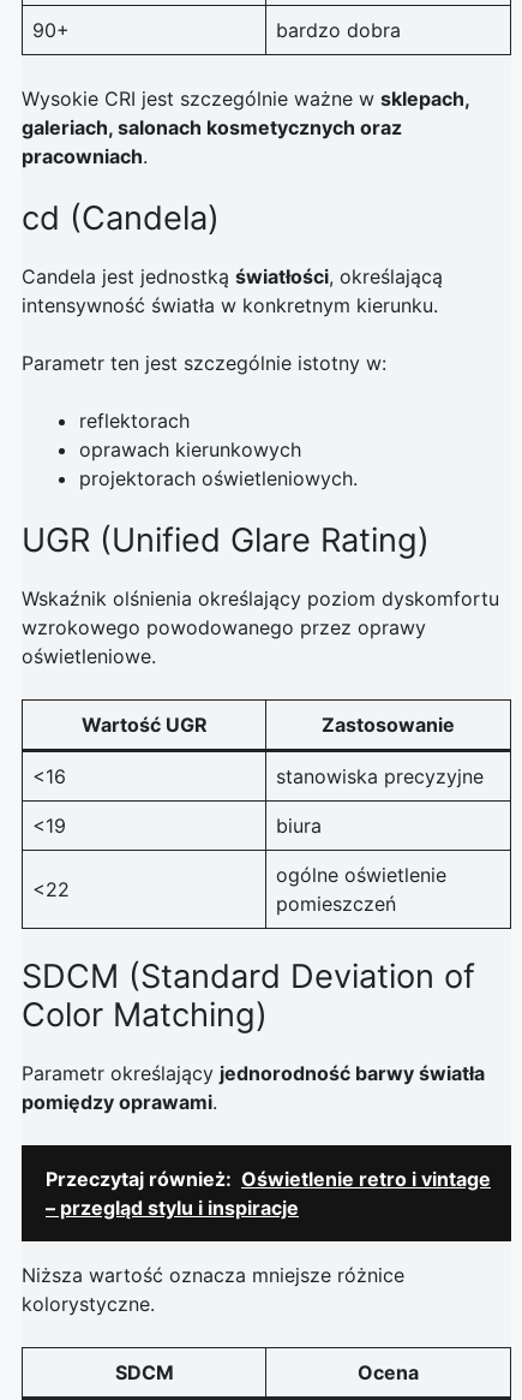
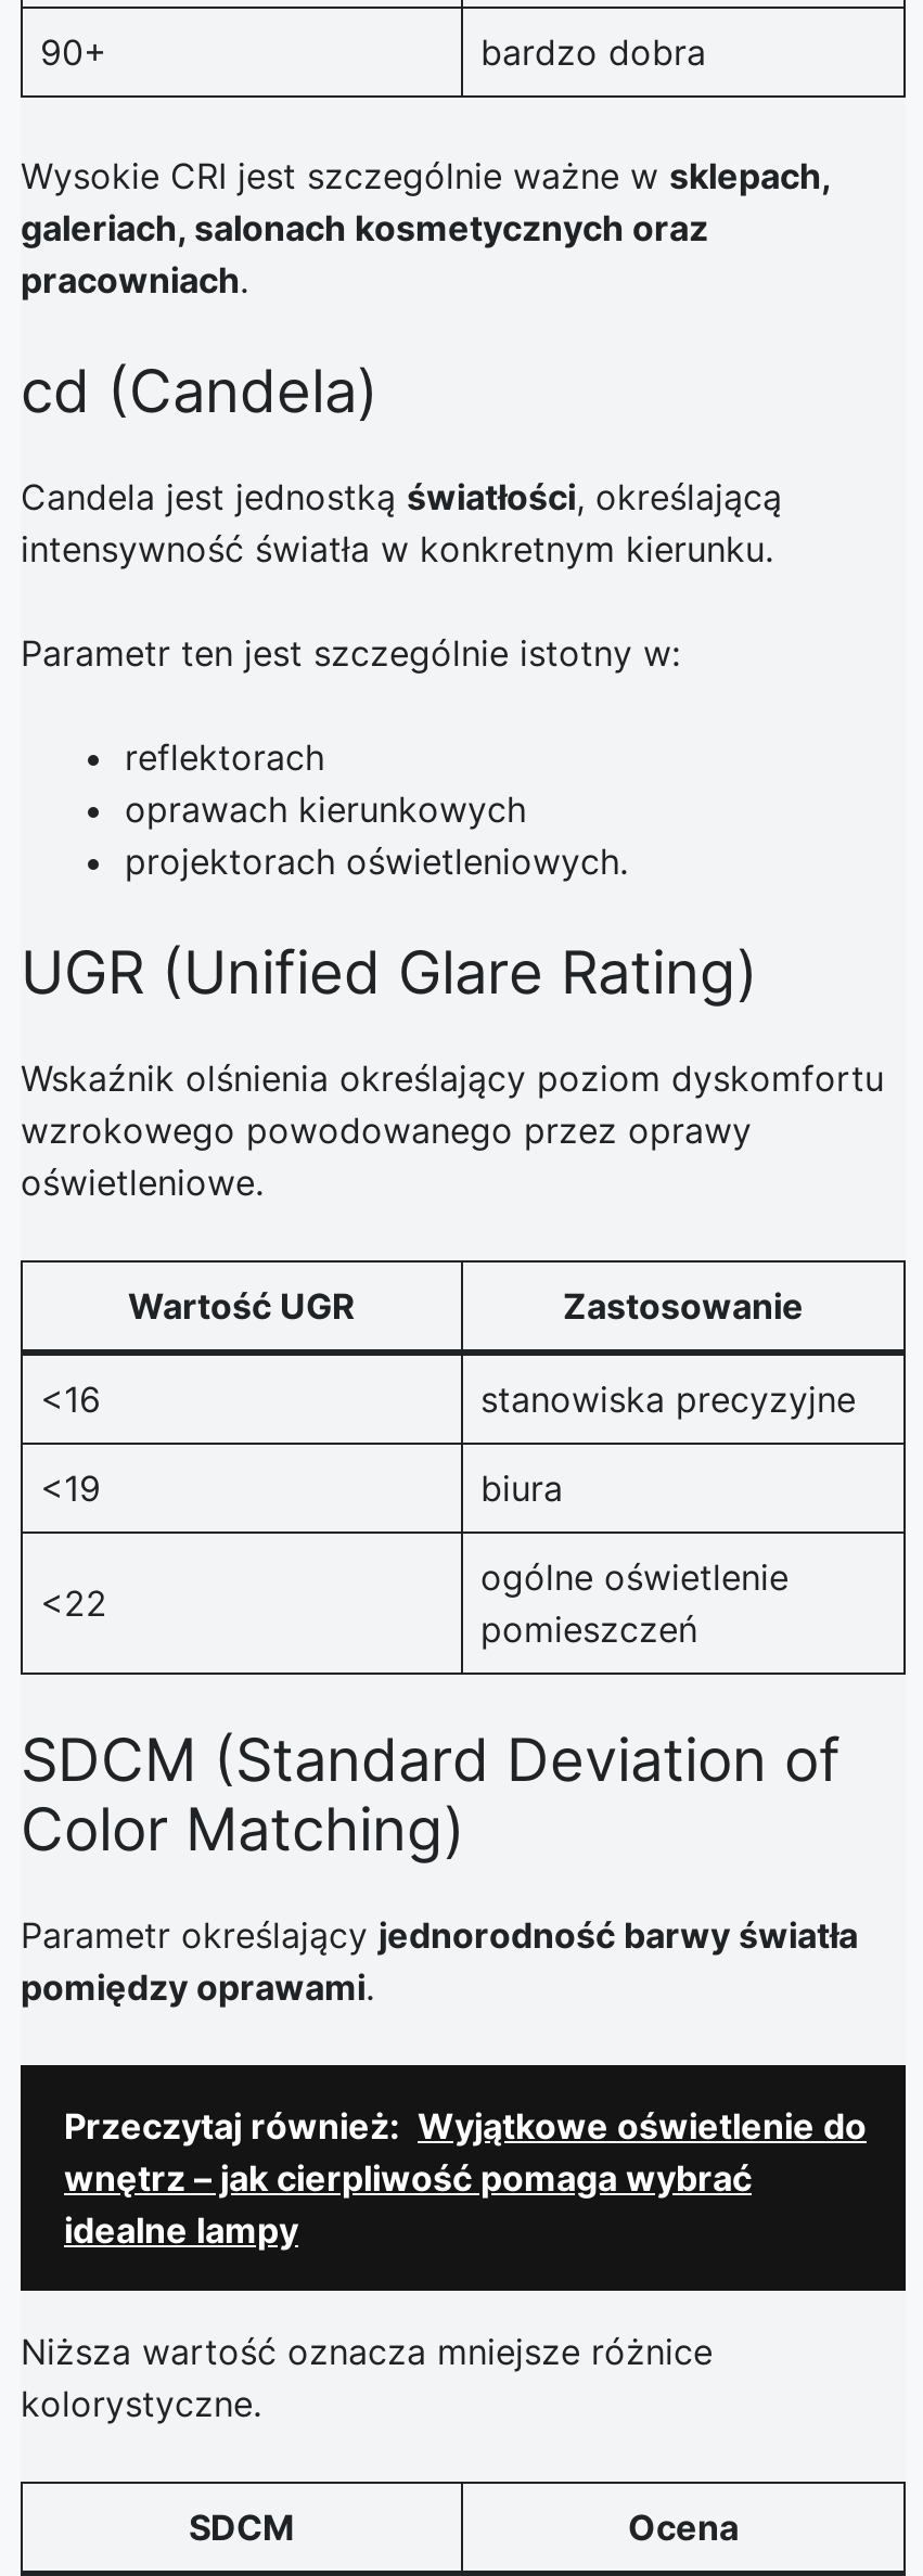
[46,1167,491,1220] Przeczytaj również: Oświetlenie retro i vintage | – przegląd stylu i inspiracje -> [64,2104,867,2252] Przeczytaj również: Wyjątkowe oświetlenie do | wnętrz – jak cierpliwość pomaga wybrać | idealne lampy

